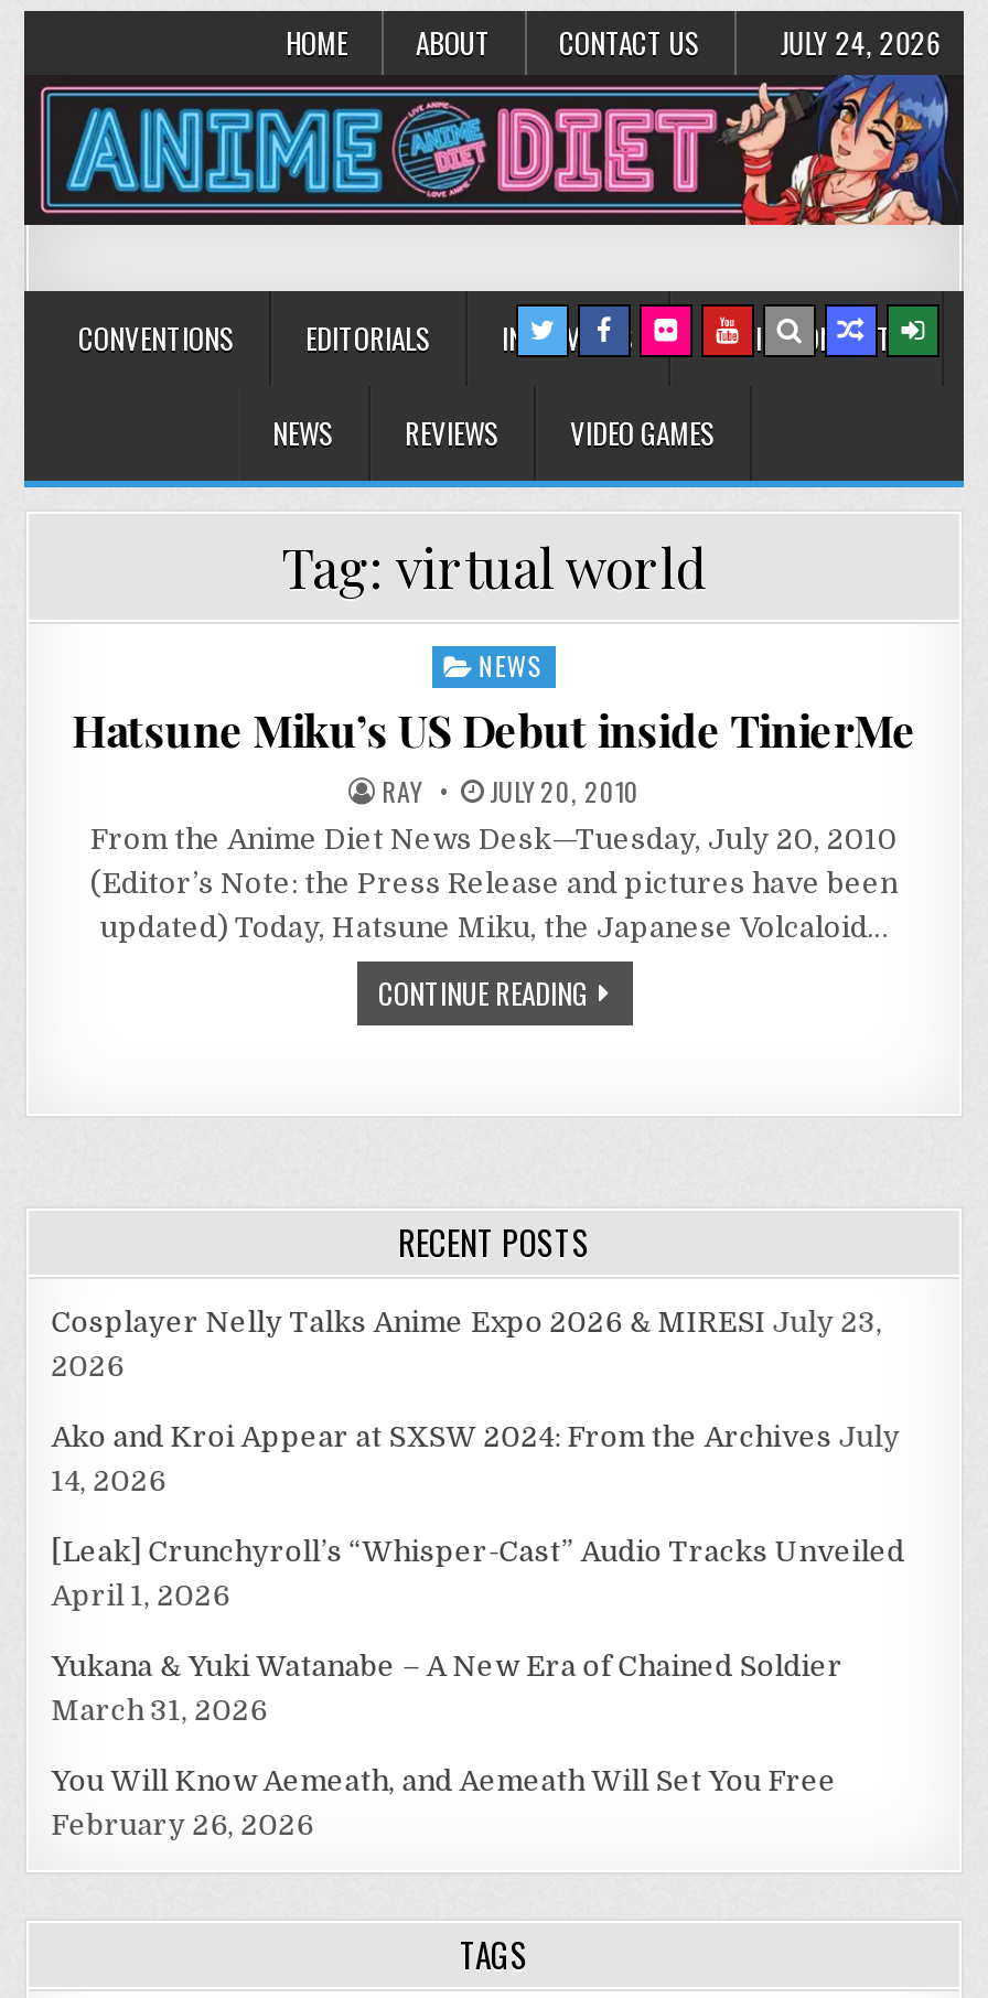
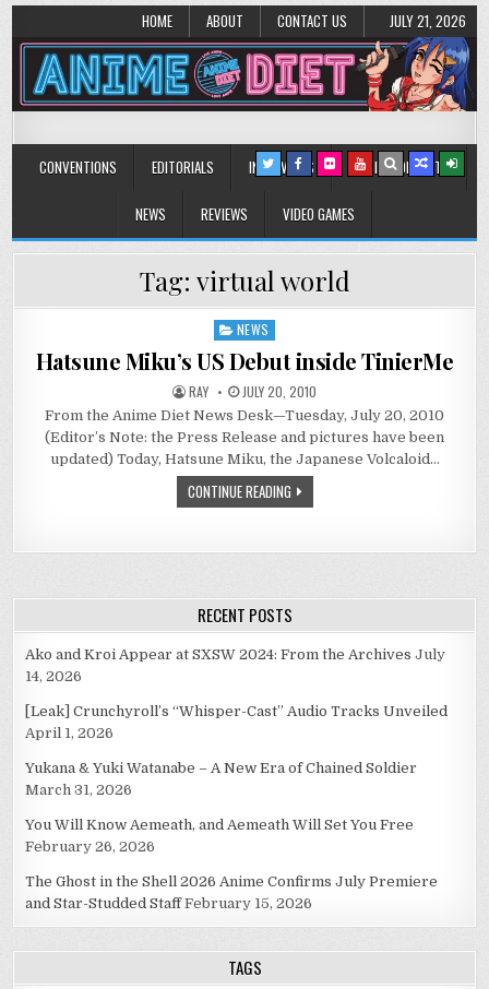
[286,20,941,64] HOME ABOUT CONTACT US JULY 24, 2026 -> [141,10,466,32] HOME ABOUT CONTACT US JULY 21, 2026
[51,1305,883,1382] Cosplayer Nelly Talks Anime Expo 2026 & MIRESI July 23, | 2026 -> none
moved [51,1419,905,1841] -> [25,646,448,854]: Ako and Kroi Appear at SXSW 2024: From the Archives July | 14, 2026 | [Leak] Crunchyroll’s “Whisper-Cast” Audio Tracks Unveiled | April 1, 2026 | Yukana & Yuki Watanabe – A New Era of Chained Soldier | March 31, 2026 | You Will Know Aemeath, and Aemeath Will Set You Free | February 26, 2026
none -> [25,873,438,911] The Ghost in the Shell 2026 Anime Confirms July Premiere | and Star-Studded Staff February 15, 2026

